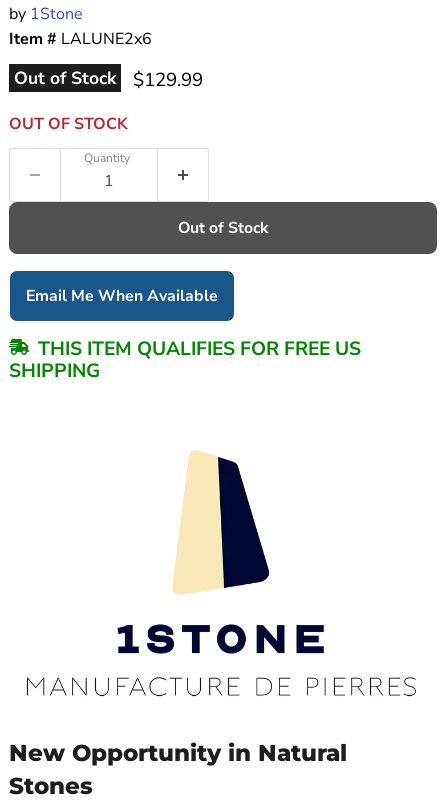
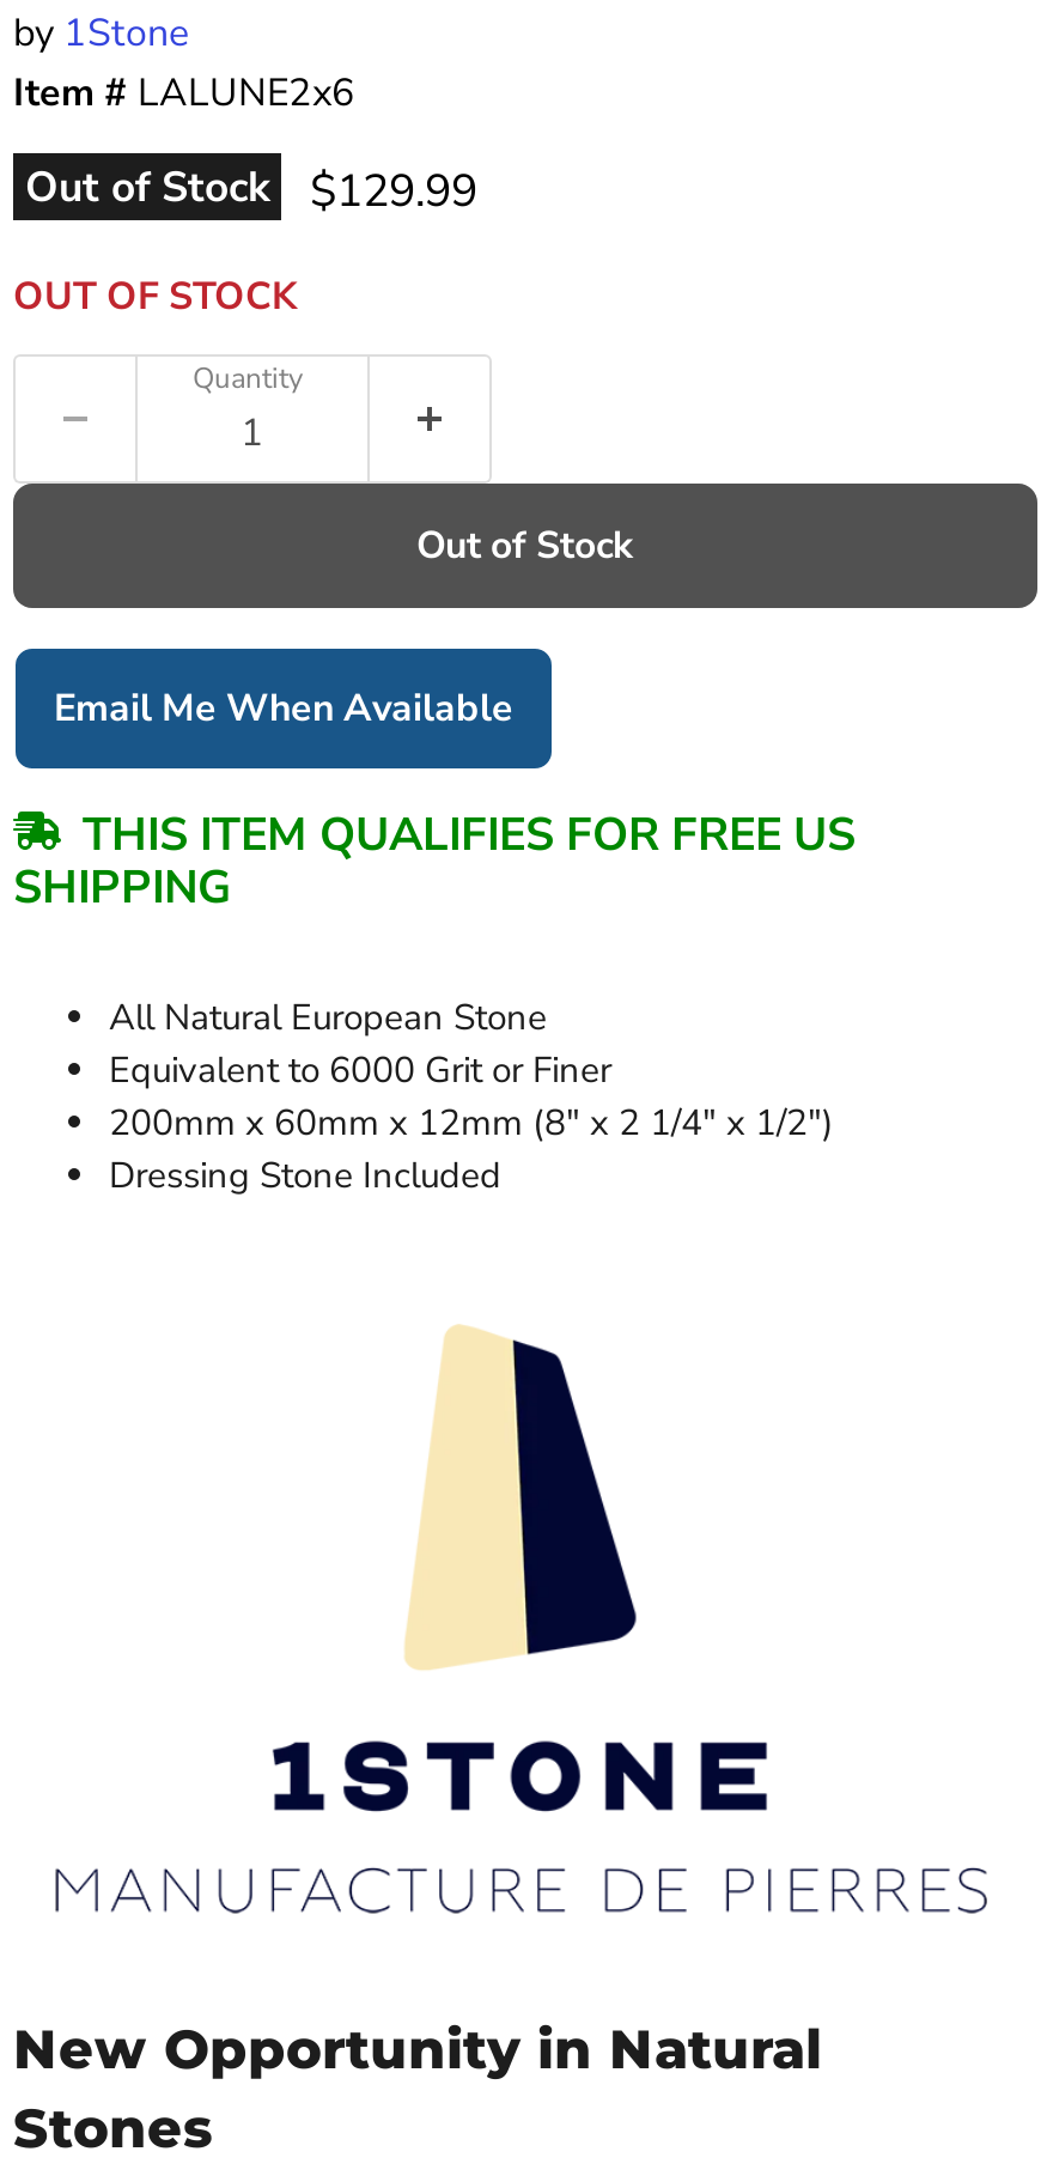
none -> [109,994,834,1200] All Natural European Stone | Equivalent to 6000 Grit or Finer | 200mm x 60mm x 12mm (8" x 2 1/4" x 1/2") | Dressing Stone Included

